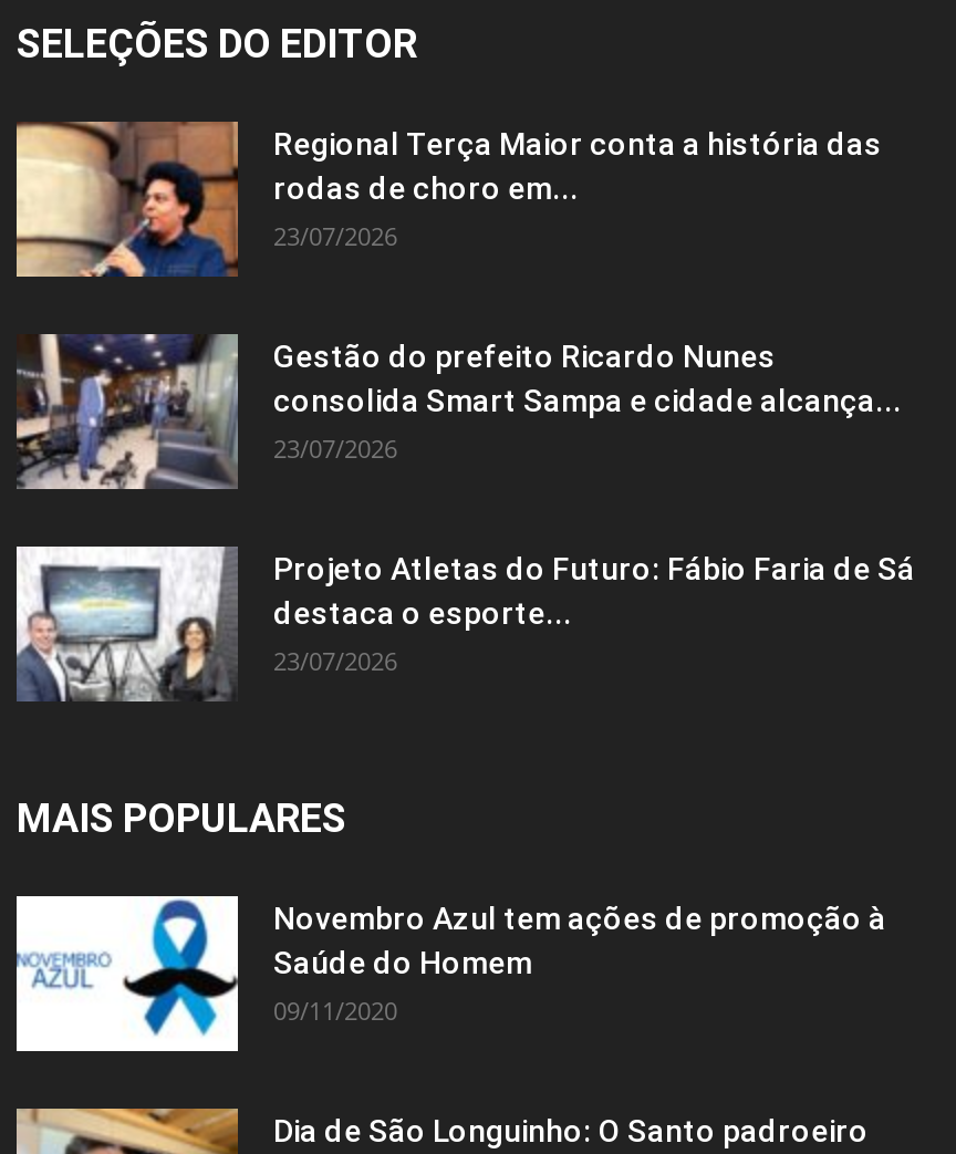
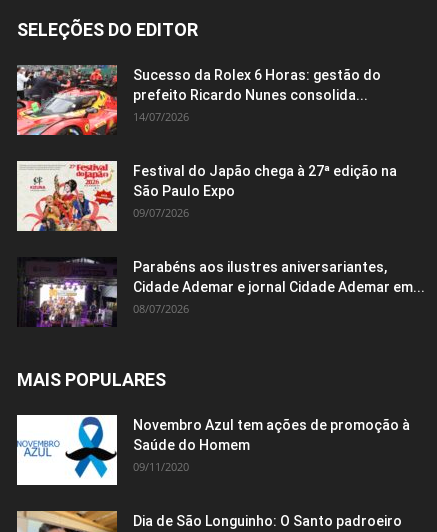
[14,121,882,280] [image] | Regional Terça Maior conta a história das | rodas de choro em... | 23/07/2026 -> [16,64,381,136] [image] | Sucesso da Rolex 6 Horas: gestão do | prefeito Ricardo Nunes consolida... | 14/07/2026
[17,333,902,492] [image] | Gestão do prefeito Ricardo Nunes | consolida Smart Sampa e cidade alcança... | 23/07/2026 -> [16,160,397,232] [image] | Festival do Japão chega à 27ª edição na | São Paulo Expo | 09/07/2026
[14,543,915,703] [image] | Projeto Atletas do Futuro: Fábio Faria de Sá | destaca o esporte... | 23/07/2026 -> [17,257,425,328] [image] | Parabéns aos ilustres aniversariantes, | Cidade Ademar e jornal Cidade Ademar em... | 08/07/2026

